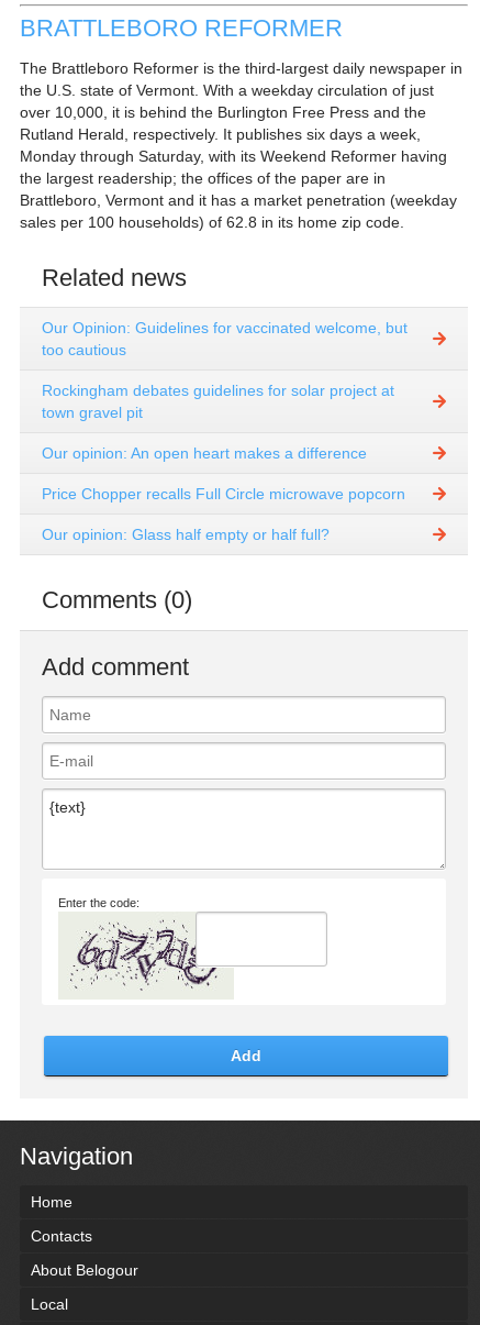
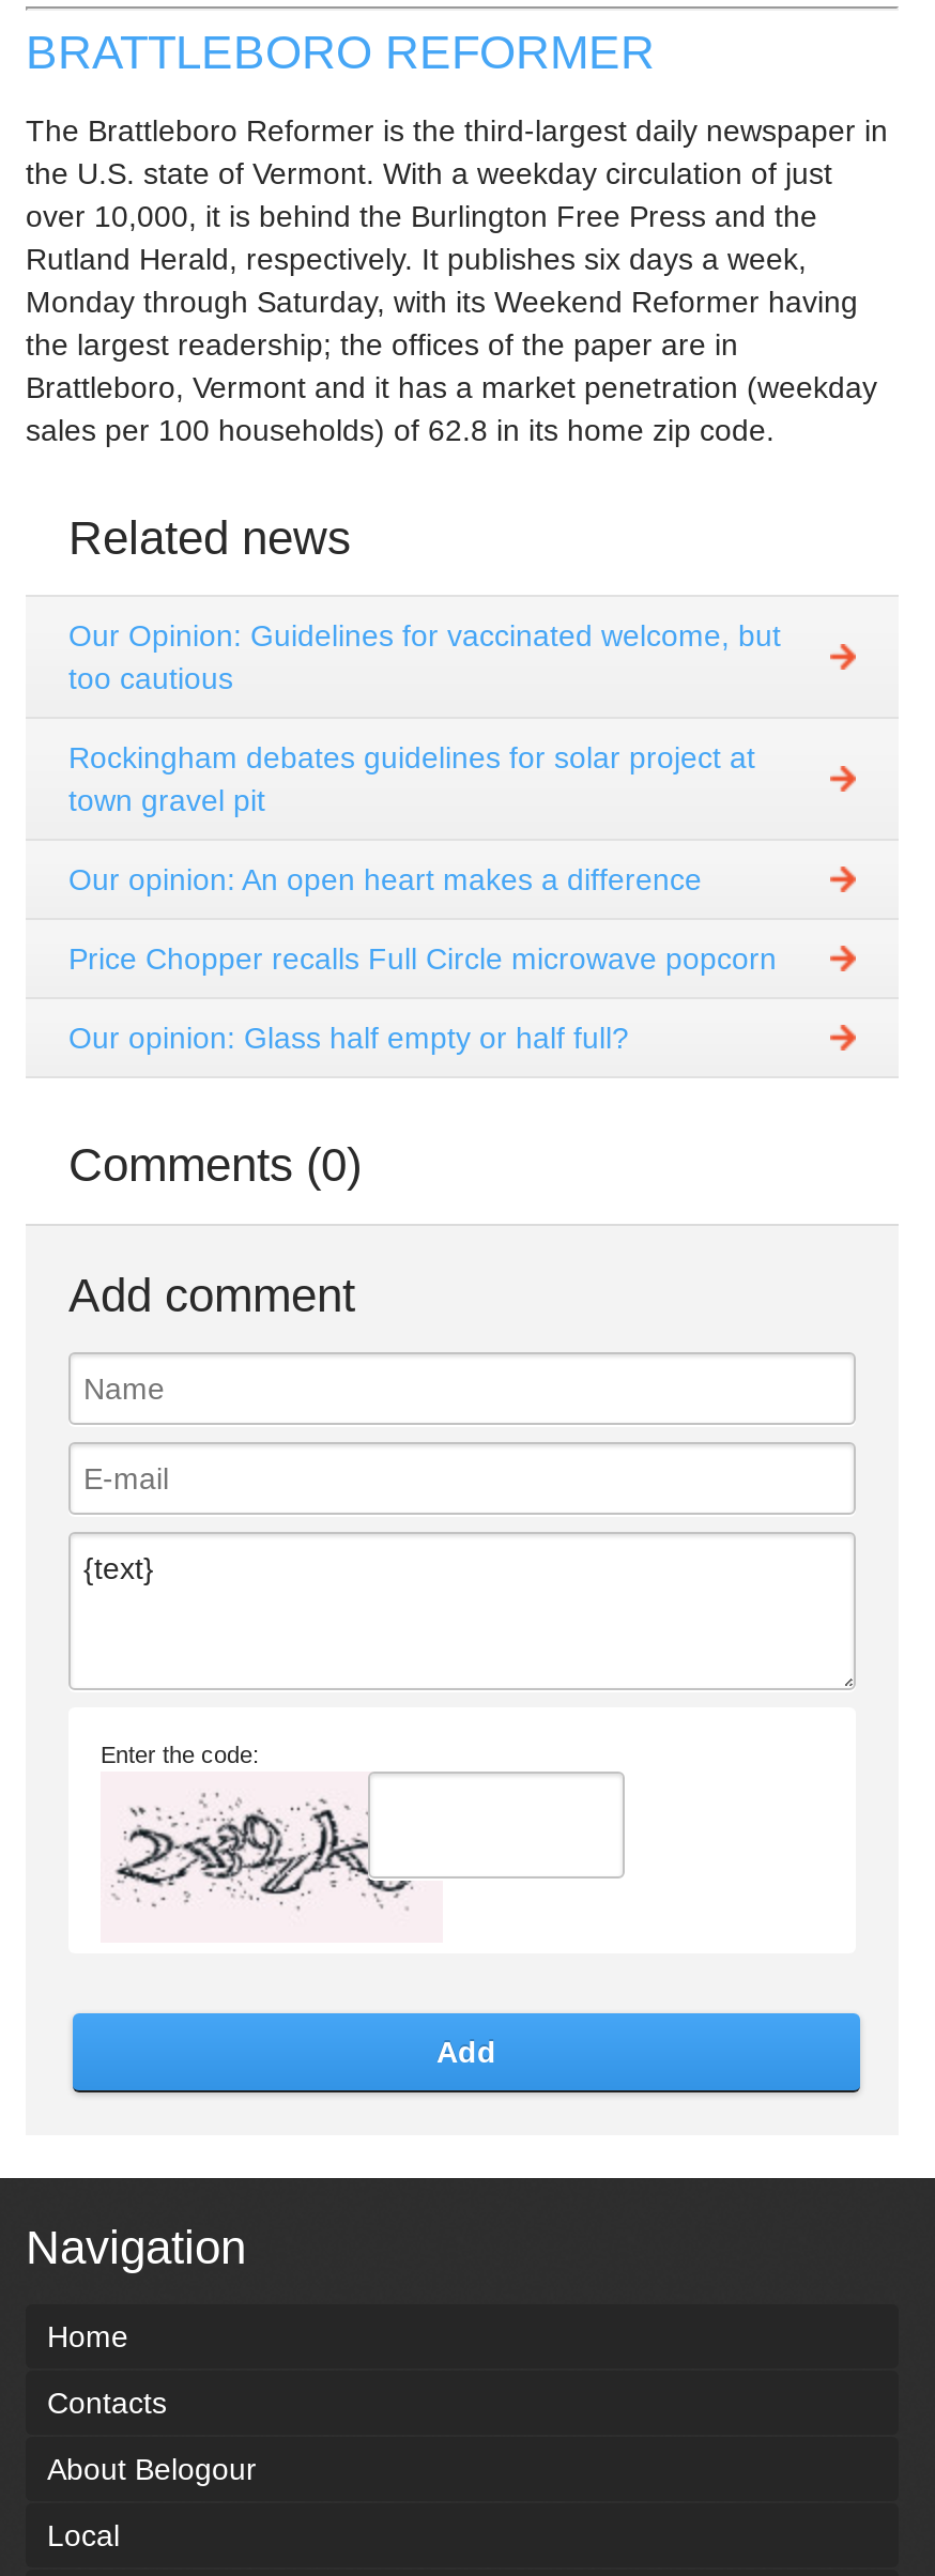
[67,919,217,992] [image] -> [116,1789,409,1923] [image]

